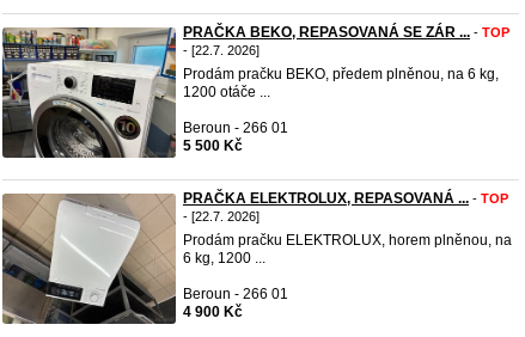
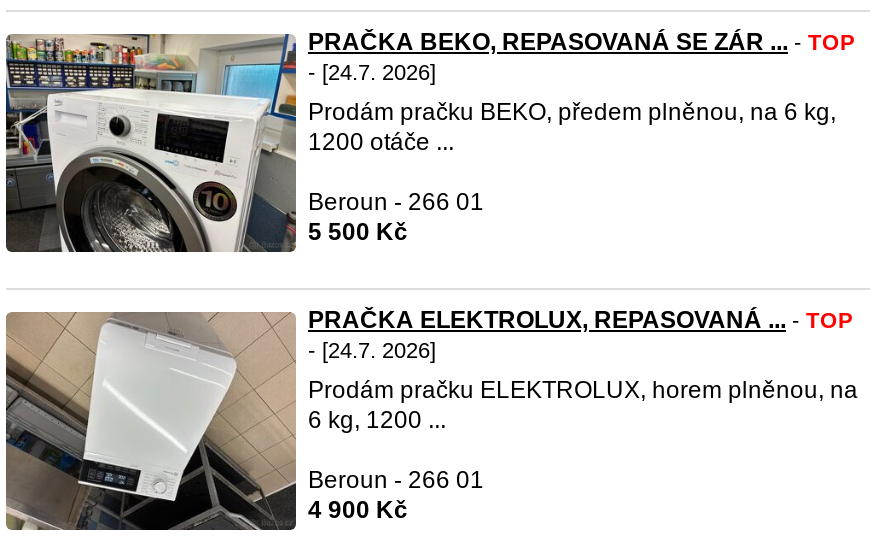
[183,43,260,57] - [22.7. 2026] -> [308,60,436,84] - [24.7. 2026]
[183,209,260,223] - [22.7. 2026] -> [308,338,436,362] - [24.7. 2026]

